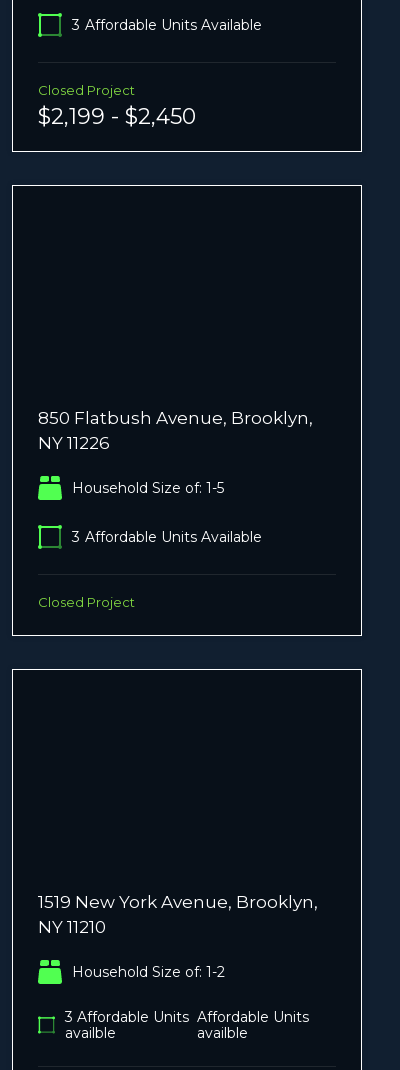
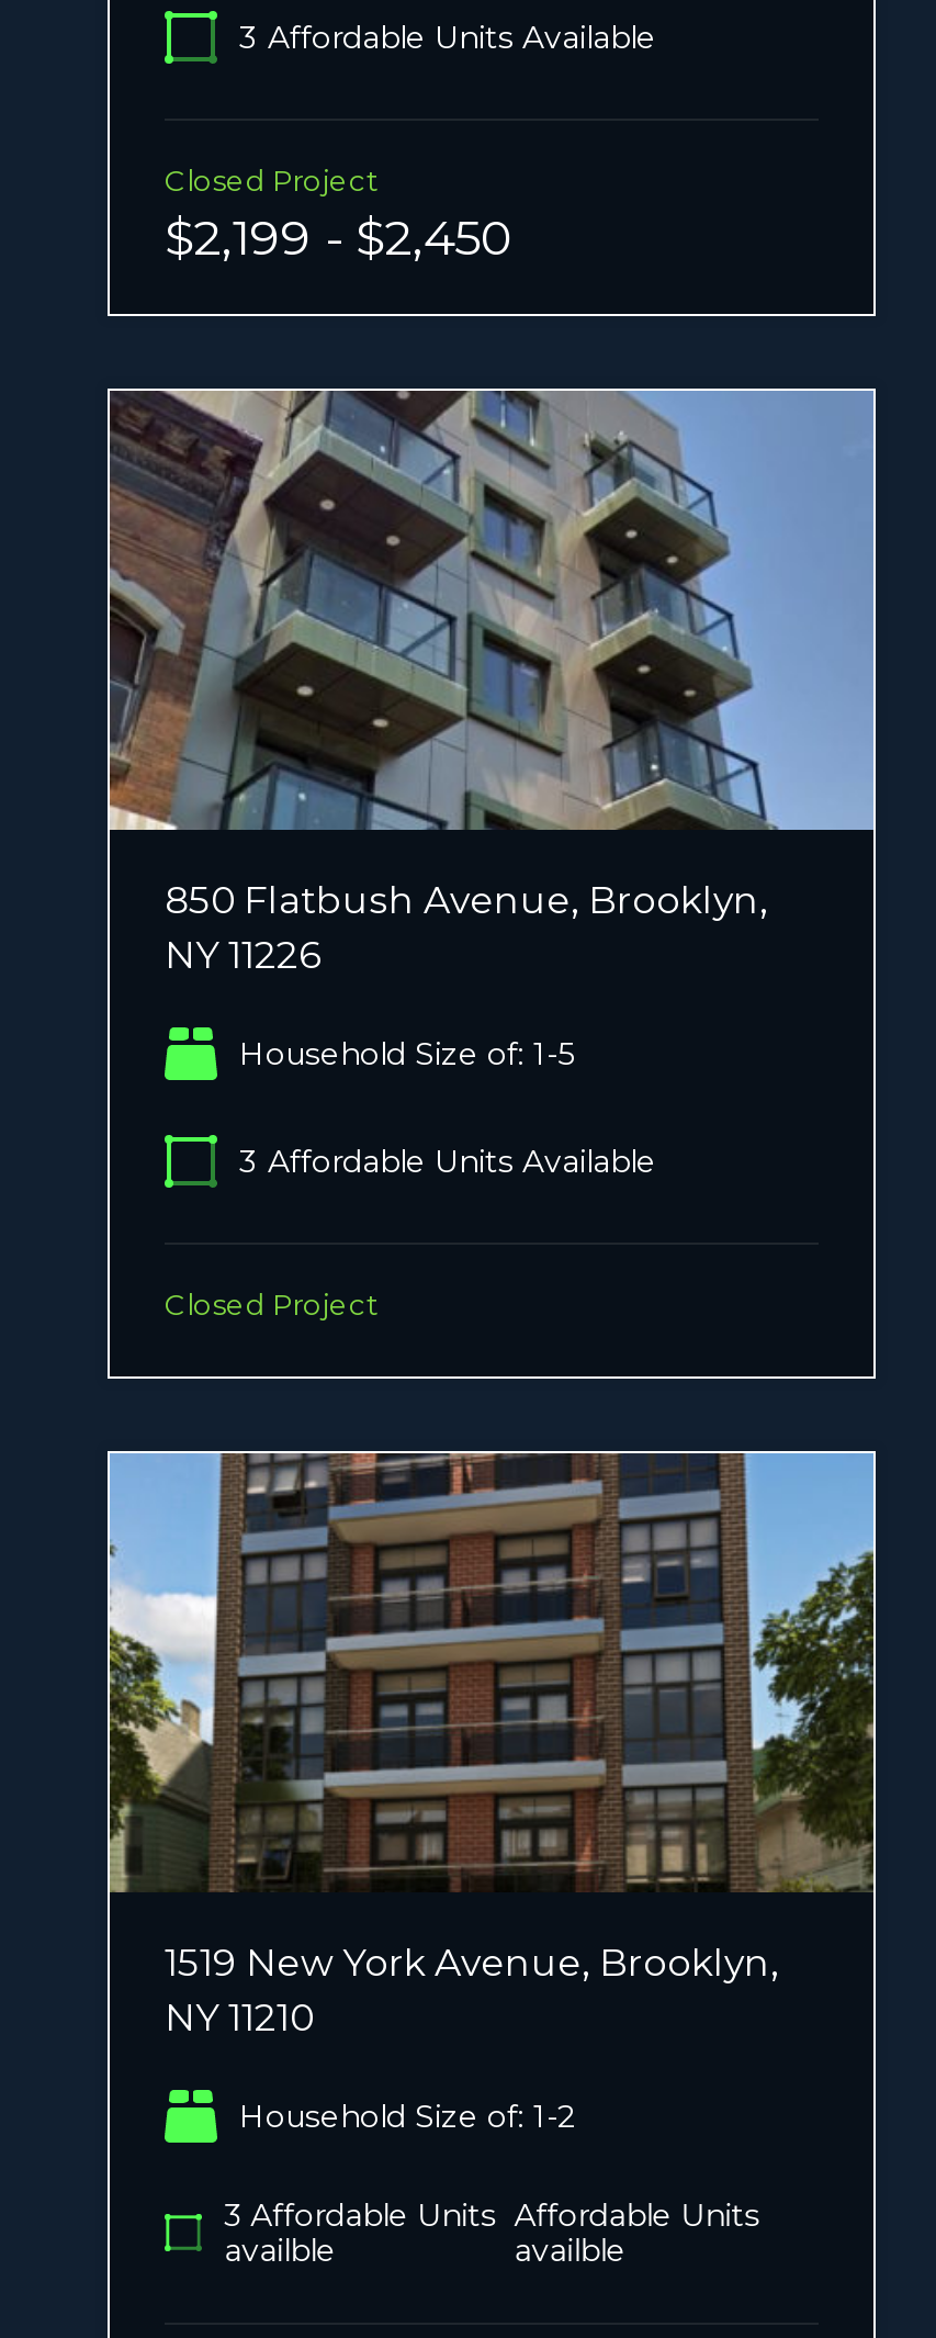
none -> [108,389,876,832] [image]
none -> [108,1451,876,1895] [image]

